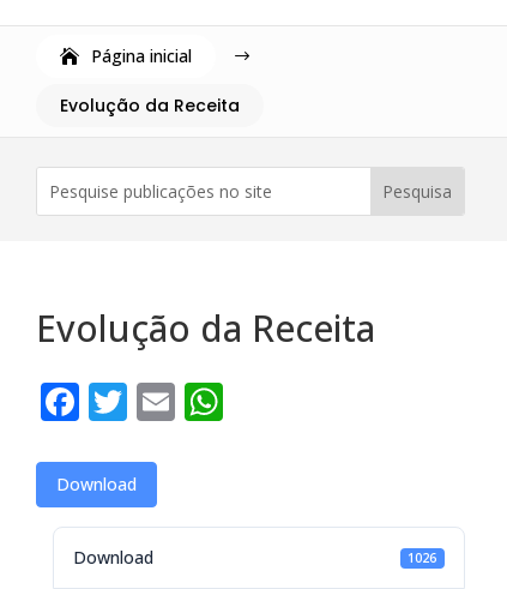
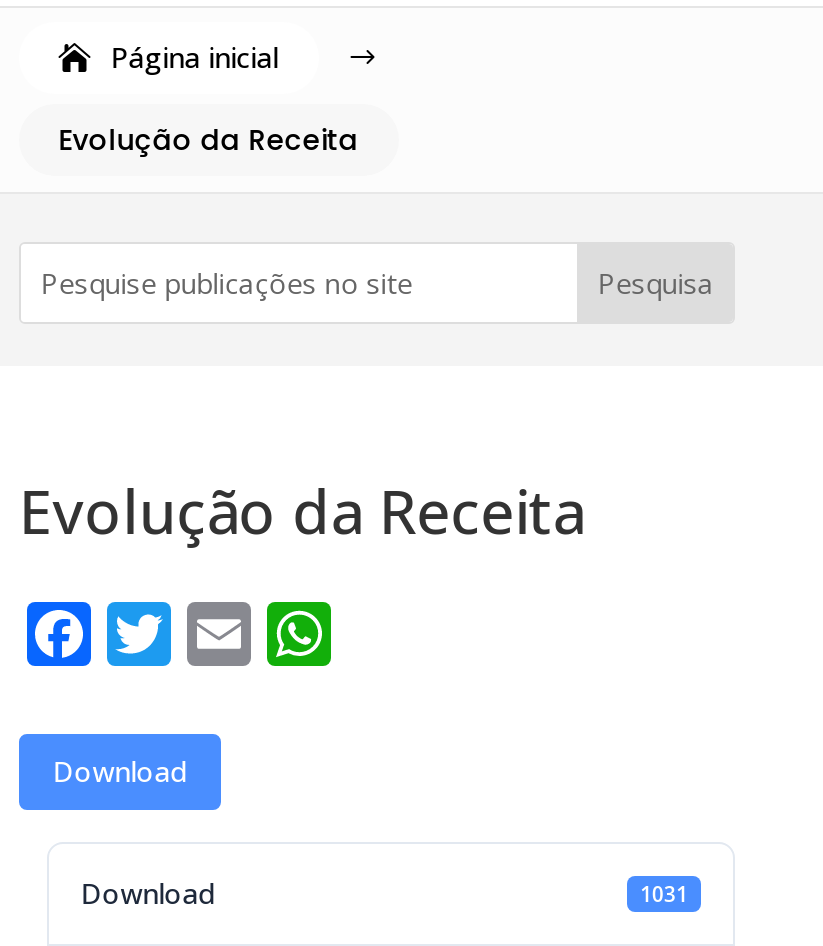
[408,550,437,566] 1026 -> [640,880,688,908] 1031

